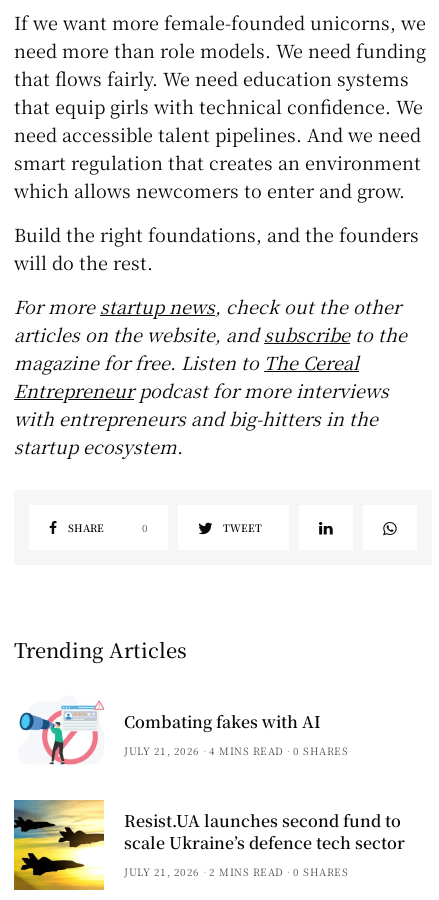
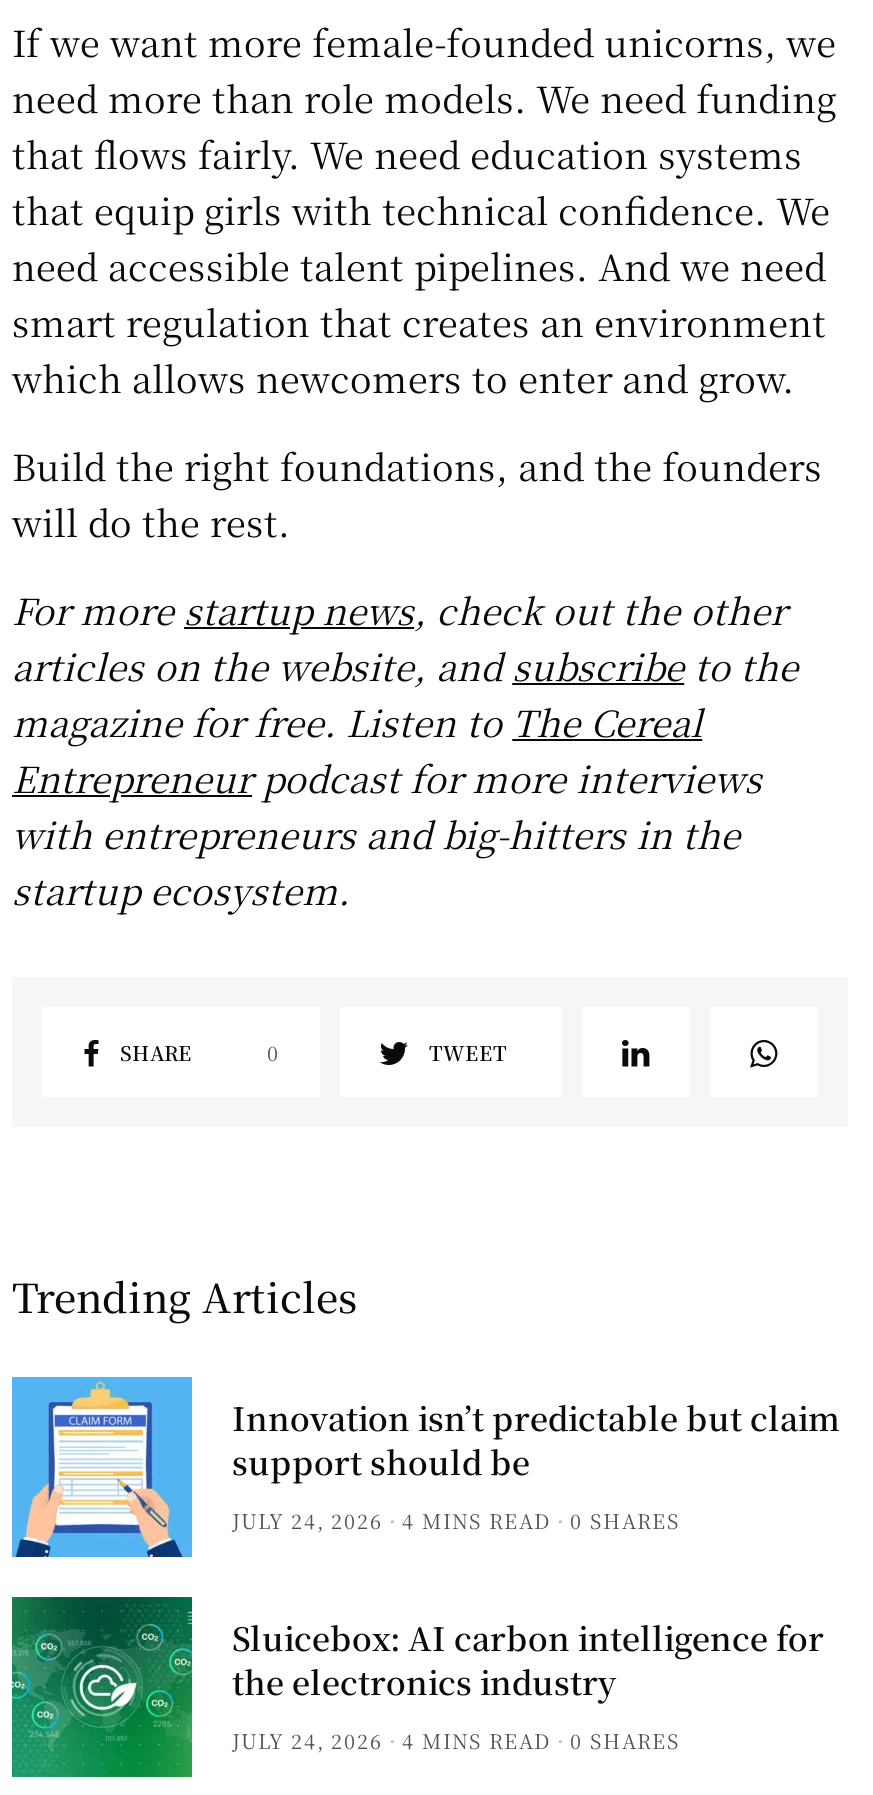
[14,690,321,769] [image] | Combating fakes with AI | JULY 21, 2026 -> [10,1375,840,1559] [image] | Innovation isn’t predictable but claim | support should be | JULY 24, 2026
[13,799,405,891] [image] | Resist.UA launches second fund to | scale Ukraine’s defence tech sector | JULY 21, 2026 | 2 MINS READ -> [10,1595,824,1779] [image] | Sluicebox: AI carbon intelligence for | the electronics industry | JULY 24, 2026 | 4 MINS READ

